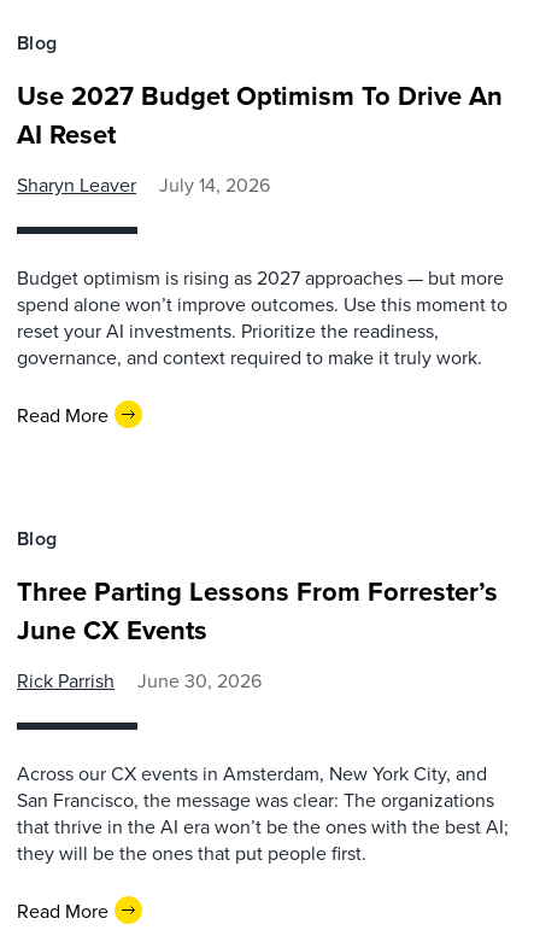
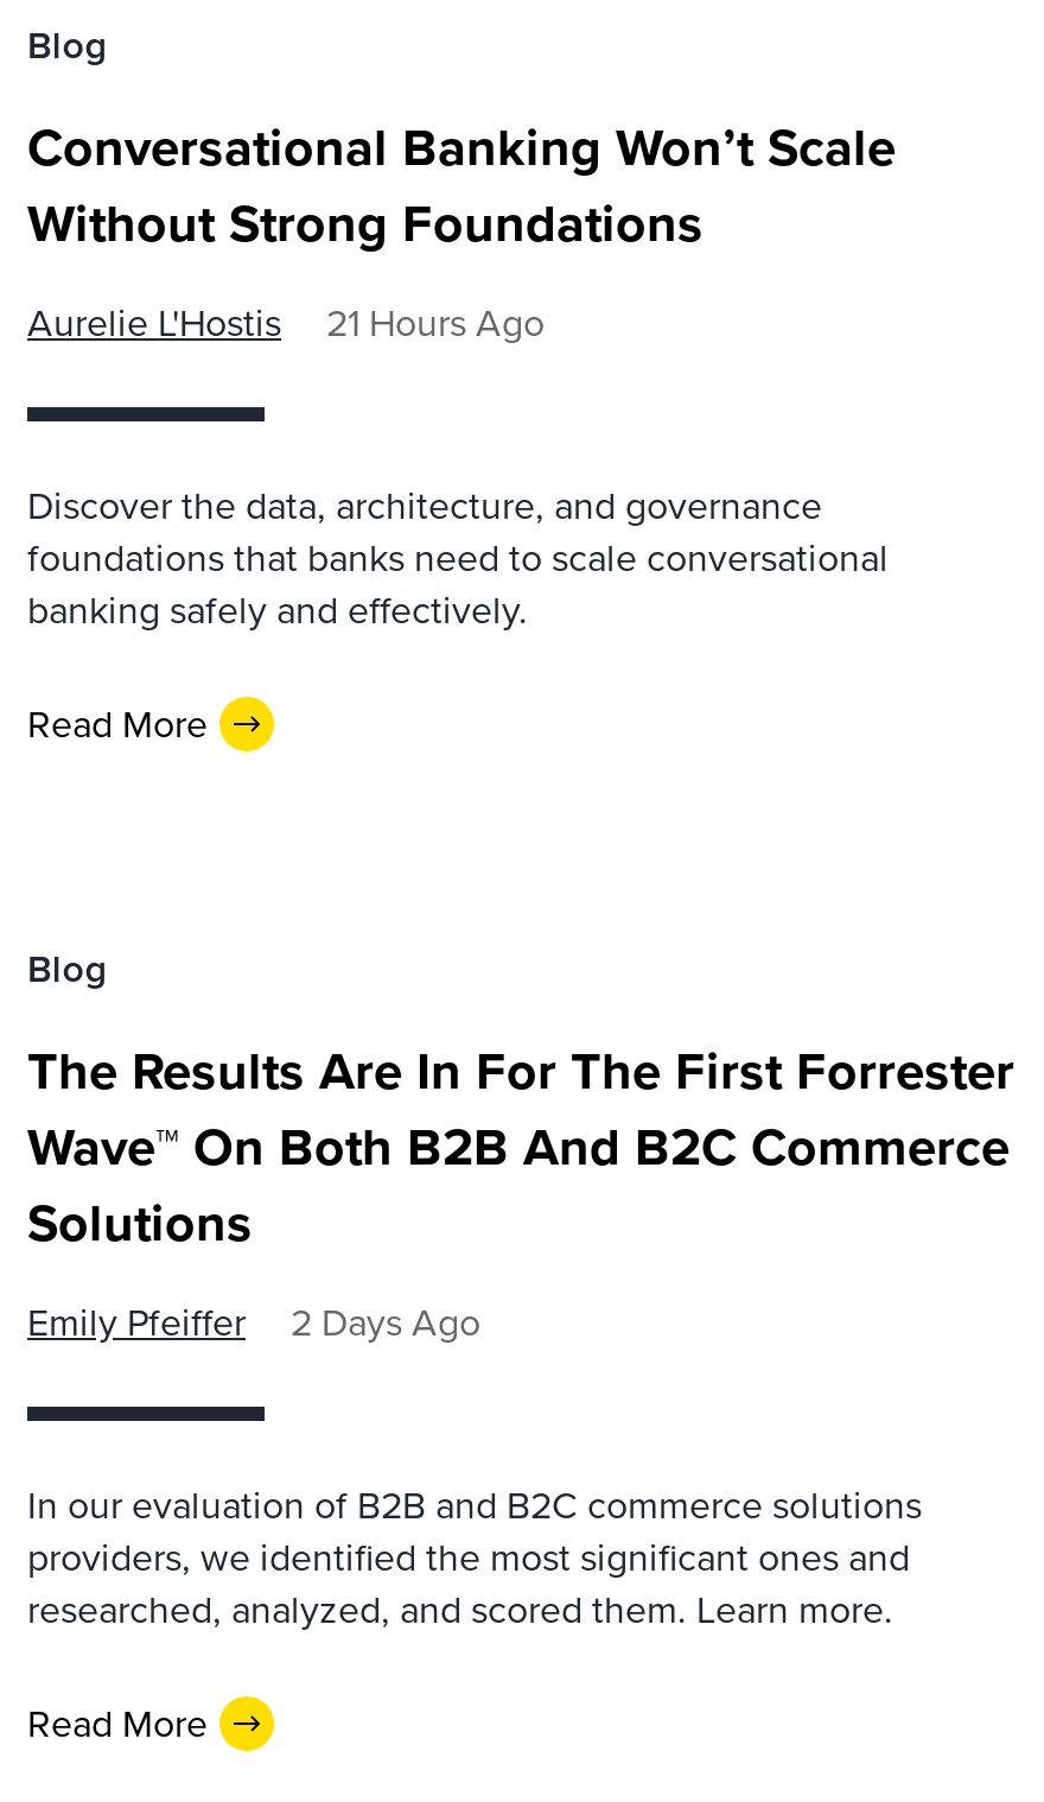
[17,76,507,370] Use 2027 Budget Optimism To Drive An | AI Reset | Sharyn Leaver | July 14, 2026 | Budget optimism is rising as 2027 approaches — but more | spend alone won’t improve outcomes. Use this moment to | reset your AI investments. Prioritize the readiness, | governance, and context required to make it truly work. -> [27,108,896,637] Conversational Banking Won’t Scale | Without Strong Foundations | Aurelie L'Hostis | 21 Hours Ago | Discover the data, architecture, and governance | foundations that banks need to scale conversational | banking safely and effectively.
[17,572,509,866] Three Parting Lessons From Forrester’s | June CX Events | Rick Parrish | June 30, 2026 | Across our CX events in Amsterdam, New York City, and | San Francisco, the message was clear: The organizations | that thrive in the AI era won’t be the ones with the best AI; | they will be the ones that put people first. -> [27,1032,1014,1637] The Results Are In For The First Forrester | Wave™ On Both B2B And B2C Commerce | Solutions | Emily Pfeiffer | 2 Days Ago | In our evaluation of B2B and B2C commerce solutions | providers, we identified the most significant ones and | researched, analyzed, and scored them. Learn more.

